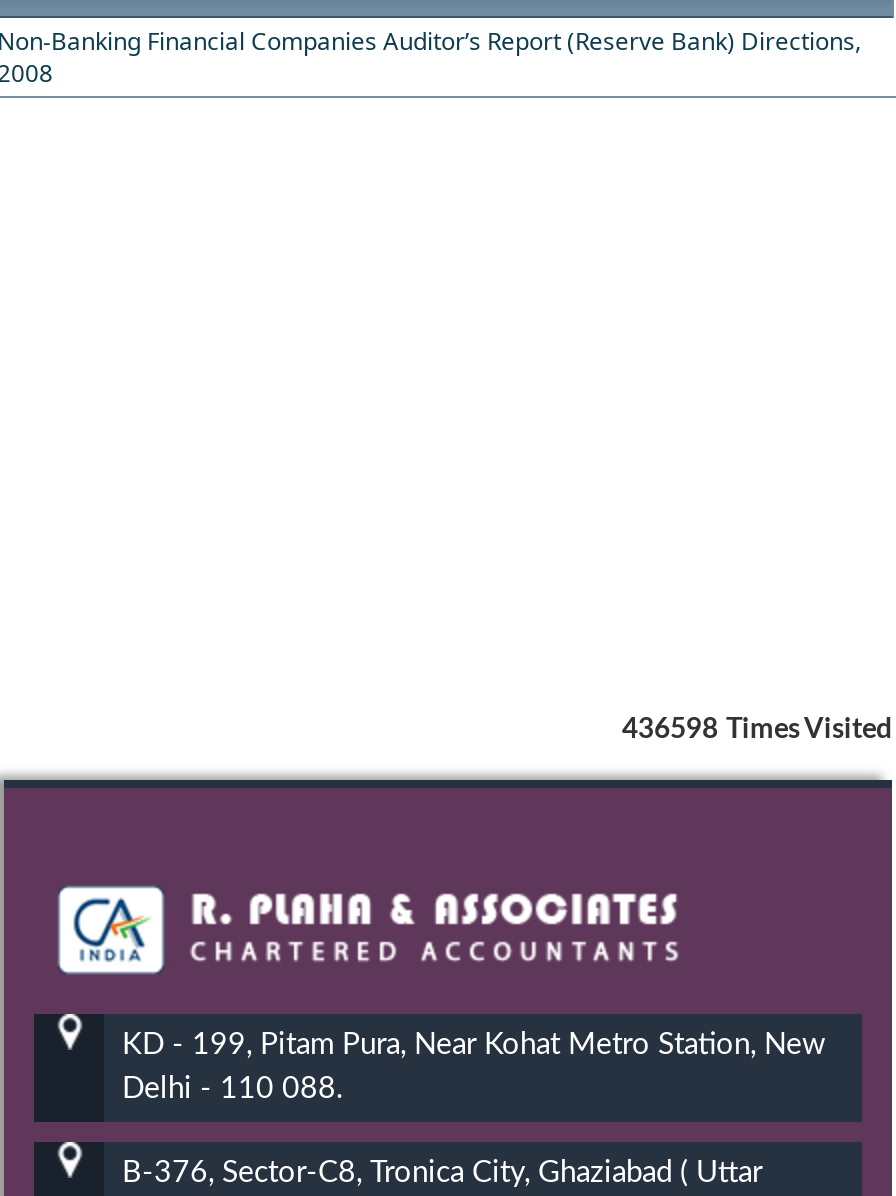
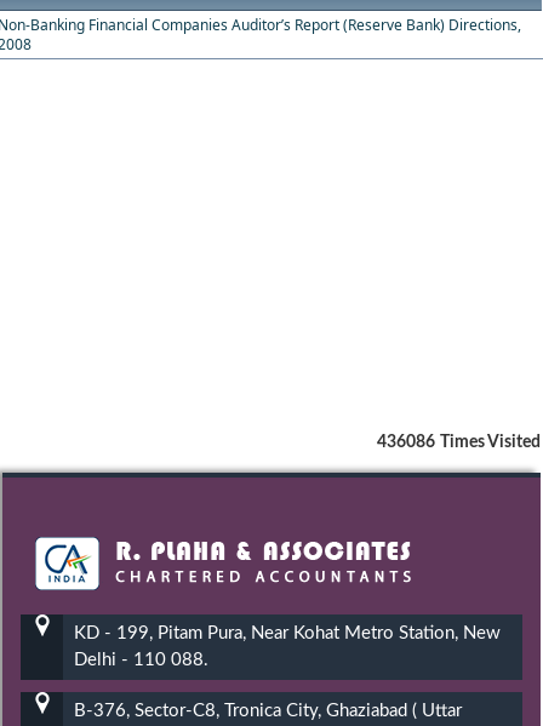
[622,716,892,744] 436598 Times Visited -> [377,434,541,451] 436086 Times Visited

